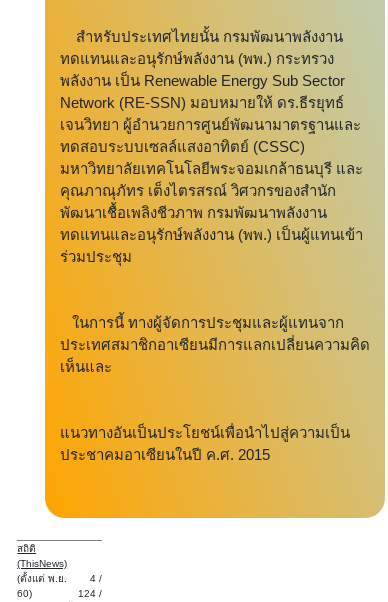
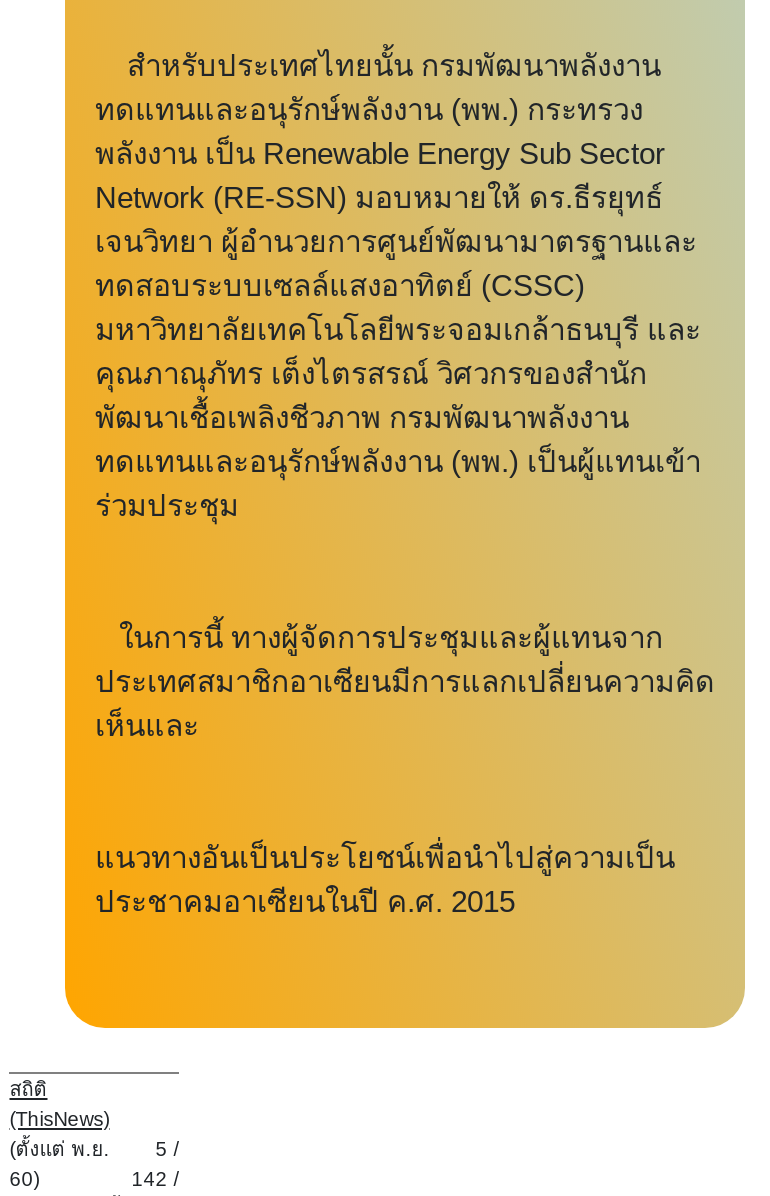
[90,573,102,584] 4 / -> [155,1139,179,1161] 5 /
[78,588,102,599] 124 / -> [131,1169,179,1191] 142 /

